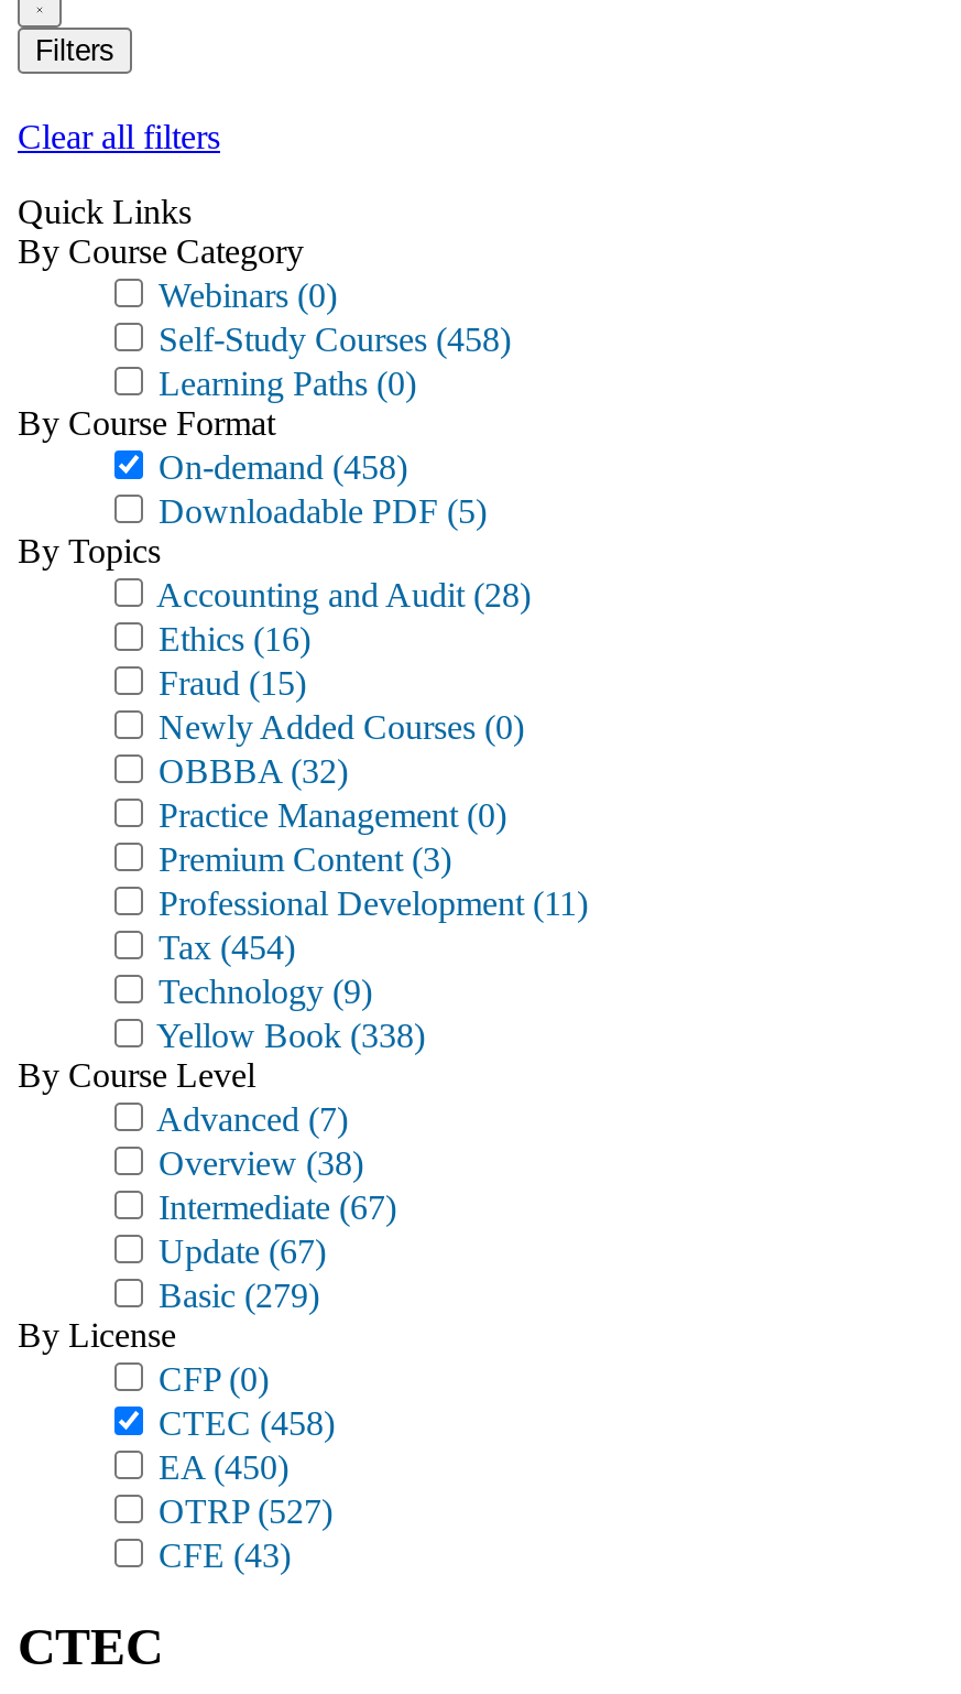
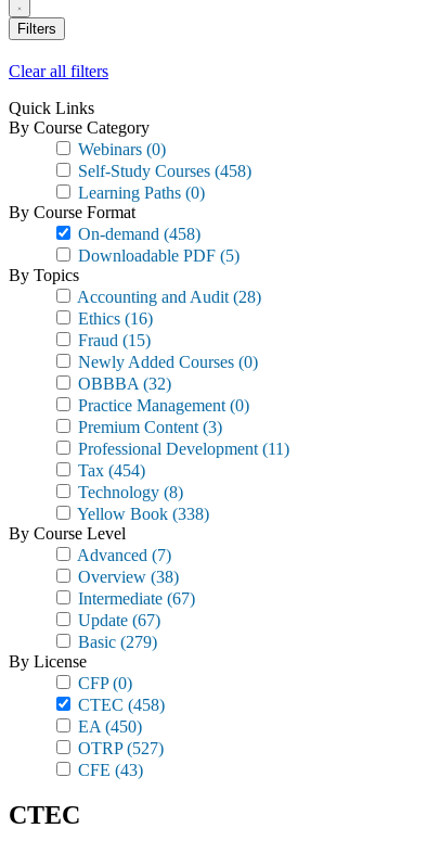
[150,973,372,1010] Technology (9) -> [74,483,183,501] Technology (8)

